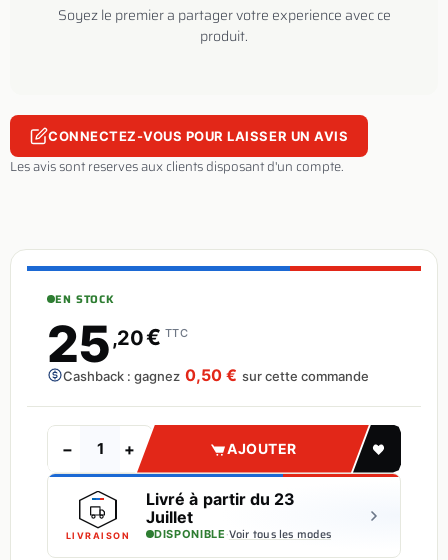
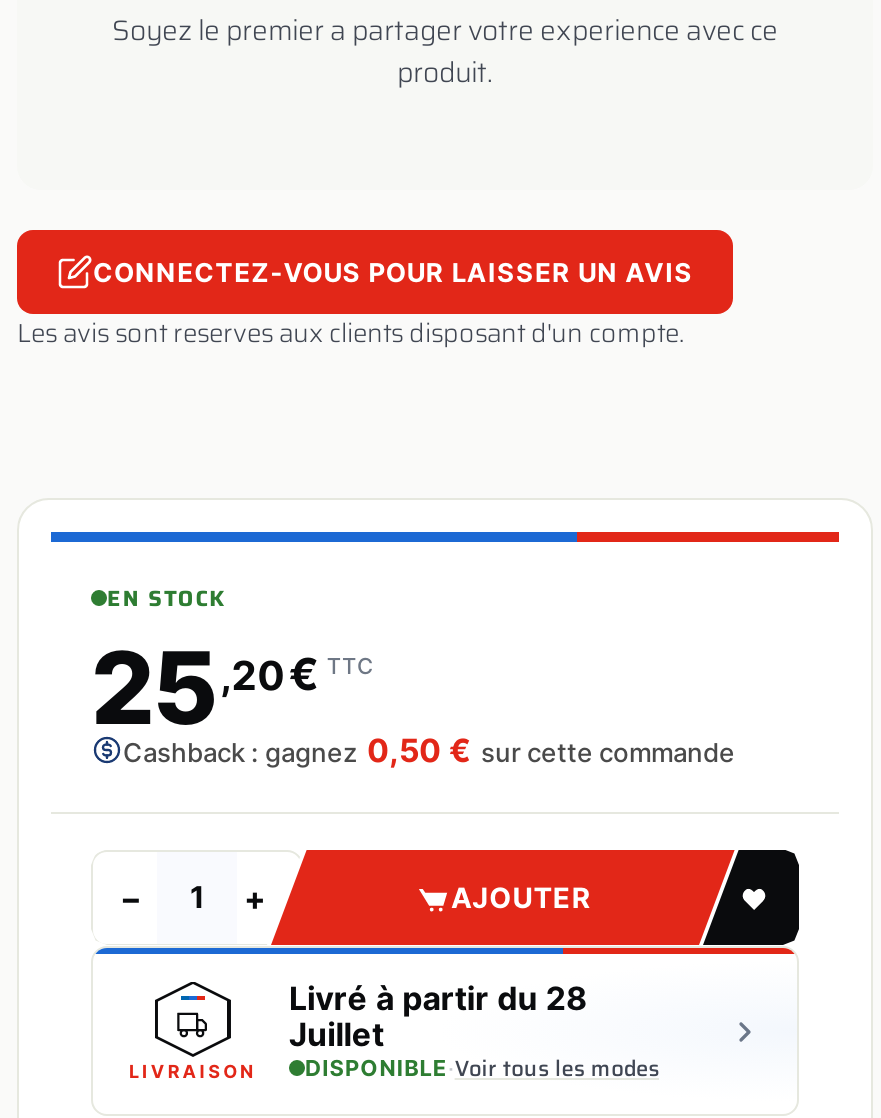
[146,488,296,508] Livré à partir du 23 -> [289,977,588,1017] Livré à partir du 28

